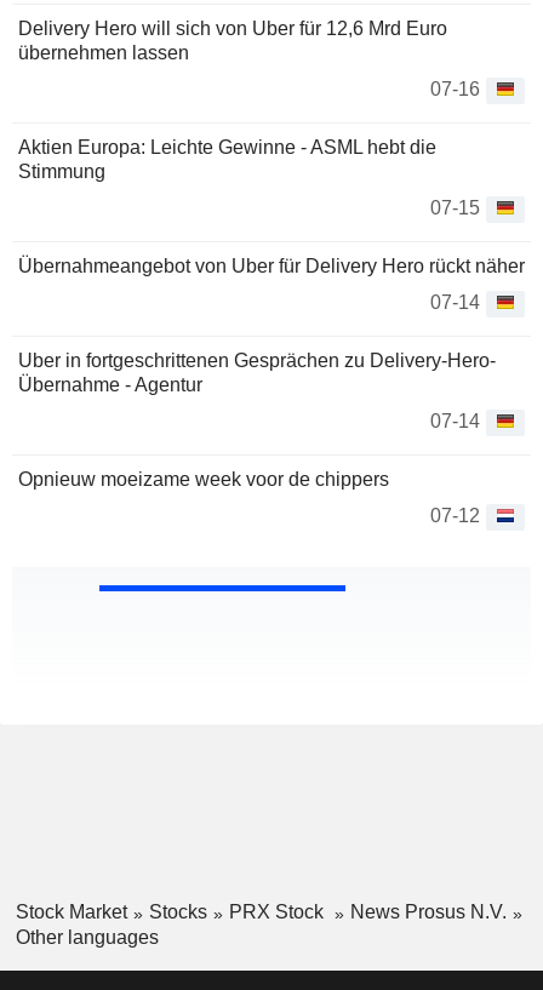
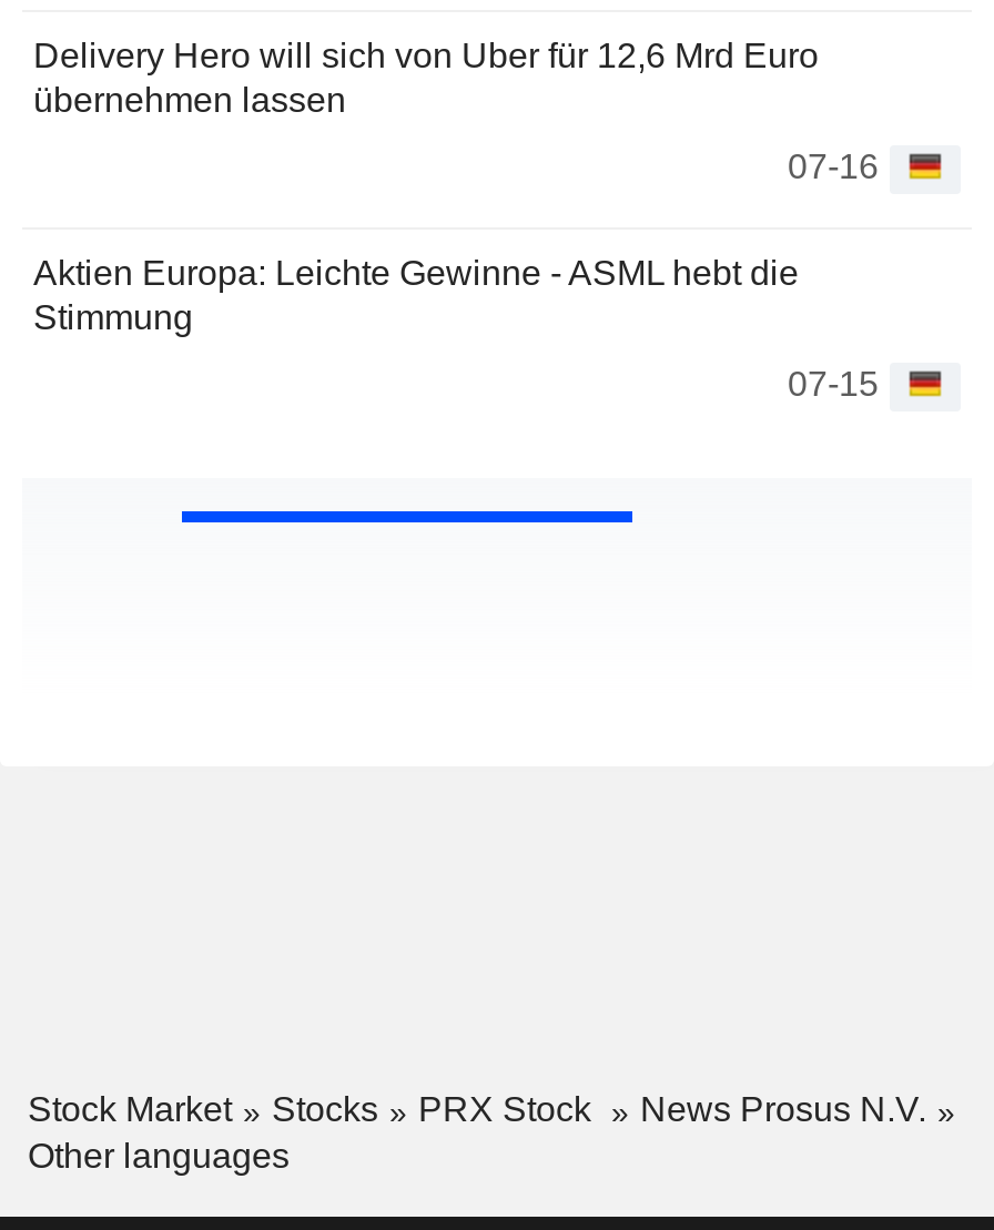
[18,256,525,526] Übernahmeangebot von Uber für Delivery Hero rückt näher | 07-14 | Uber in fortgeschrittenen Gesprächen zu Delivery-Hero- | Übernahme - Agentur | 07-14 | Opnieuw moeizame week voor de chippers | 07-12 -> none

